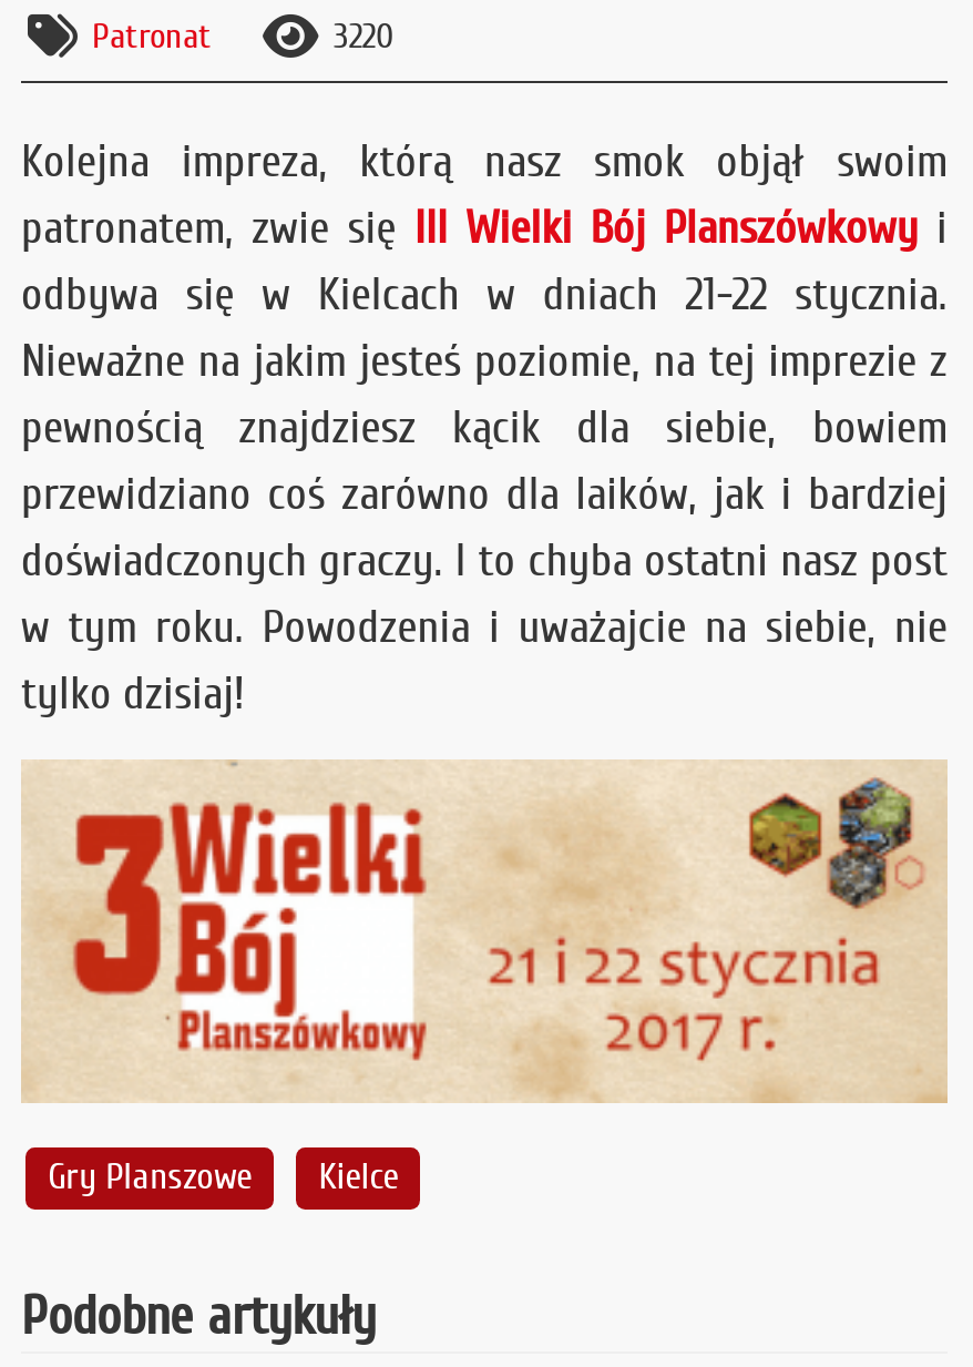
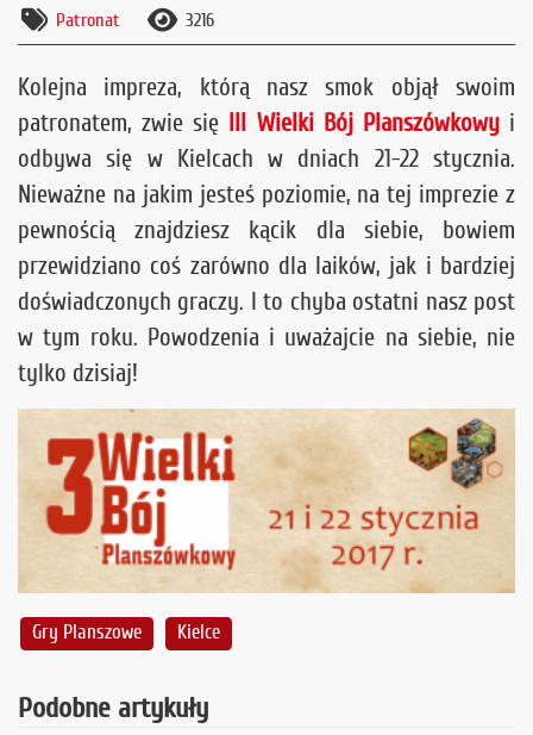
[325,17,393,57] 3220 -> [181,10,214,31] 3216

